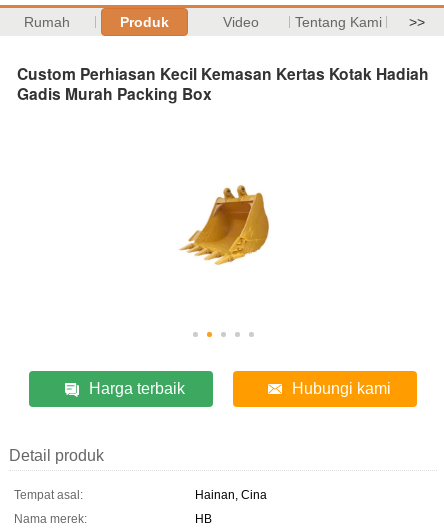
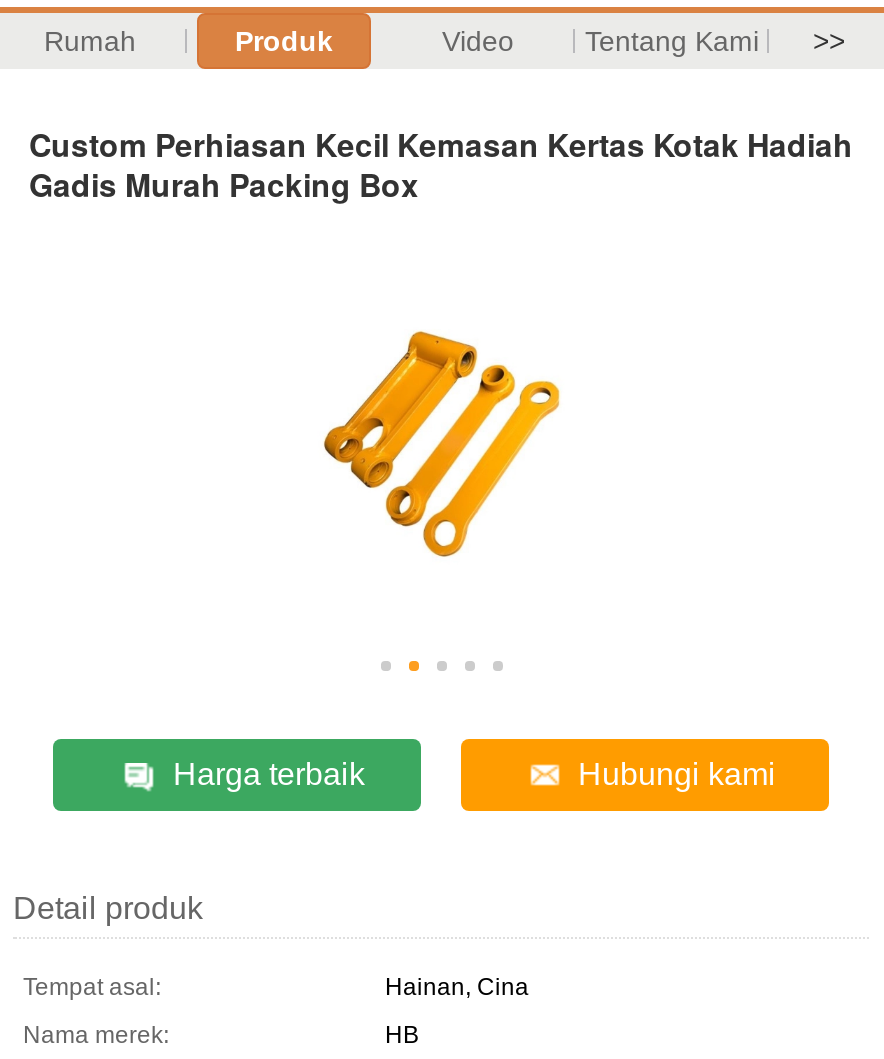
[165,167,282,280] [image] -> [321,329,561,559] [image]

